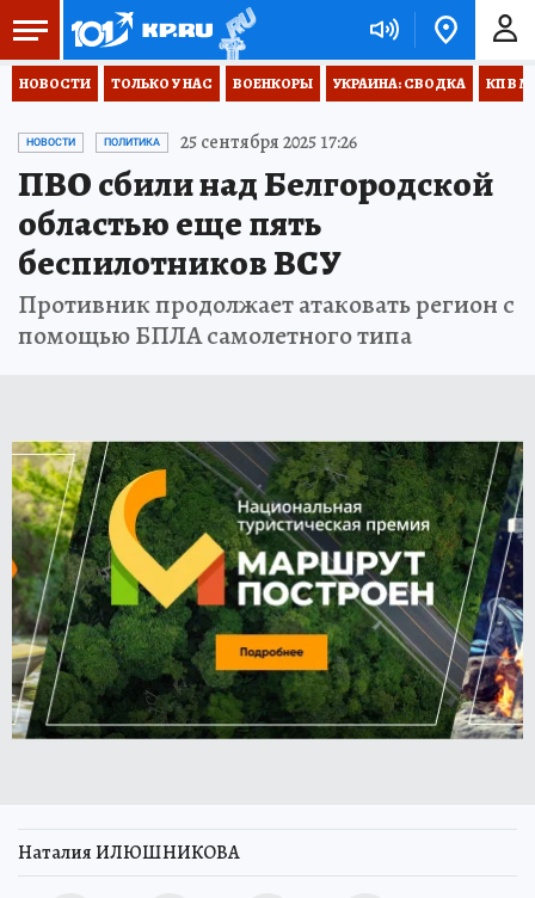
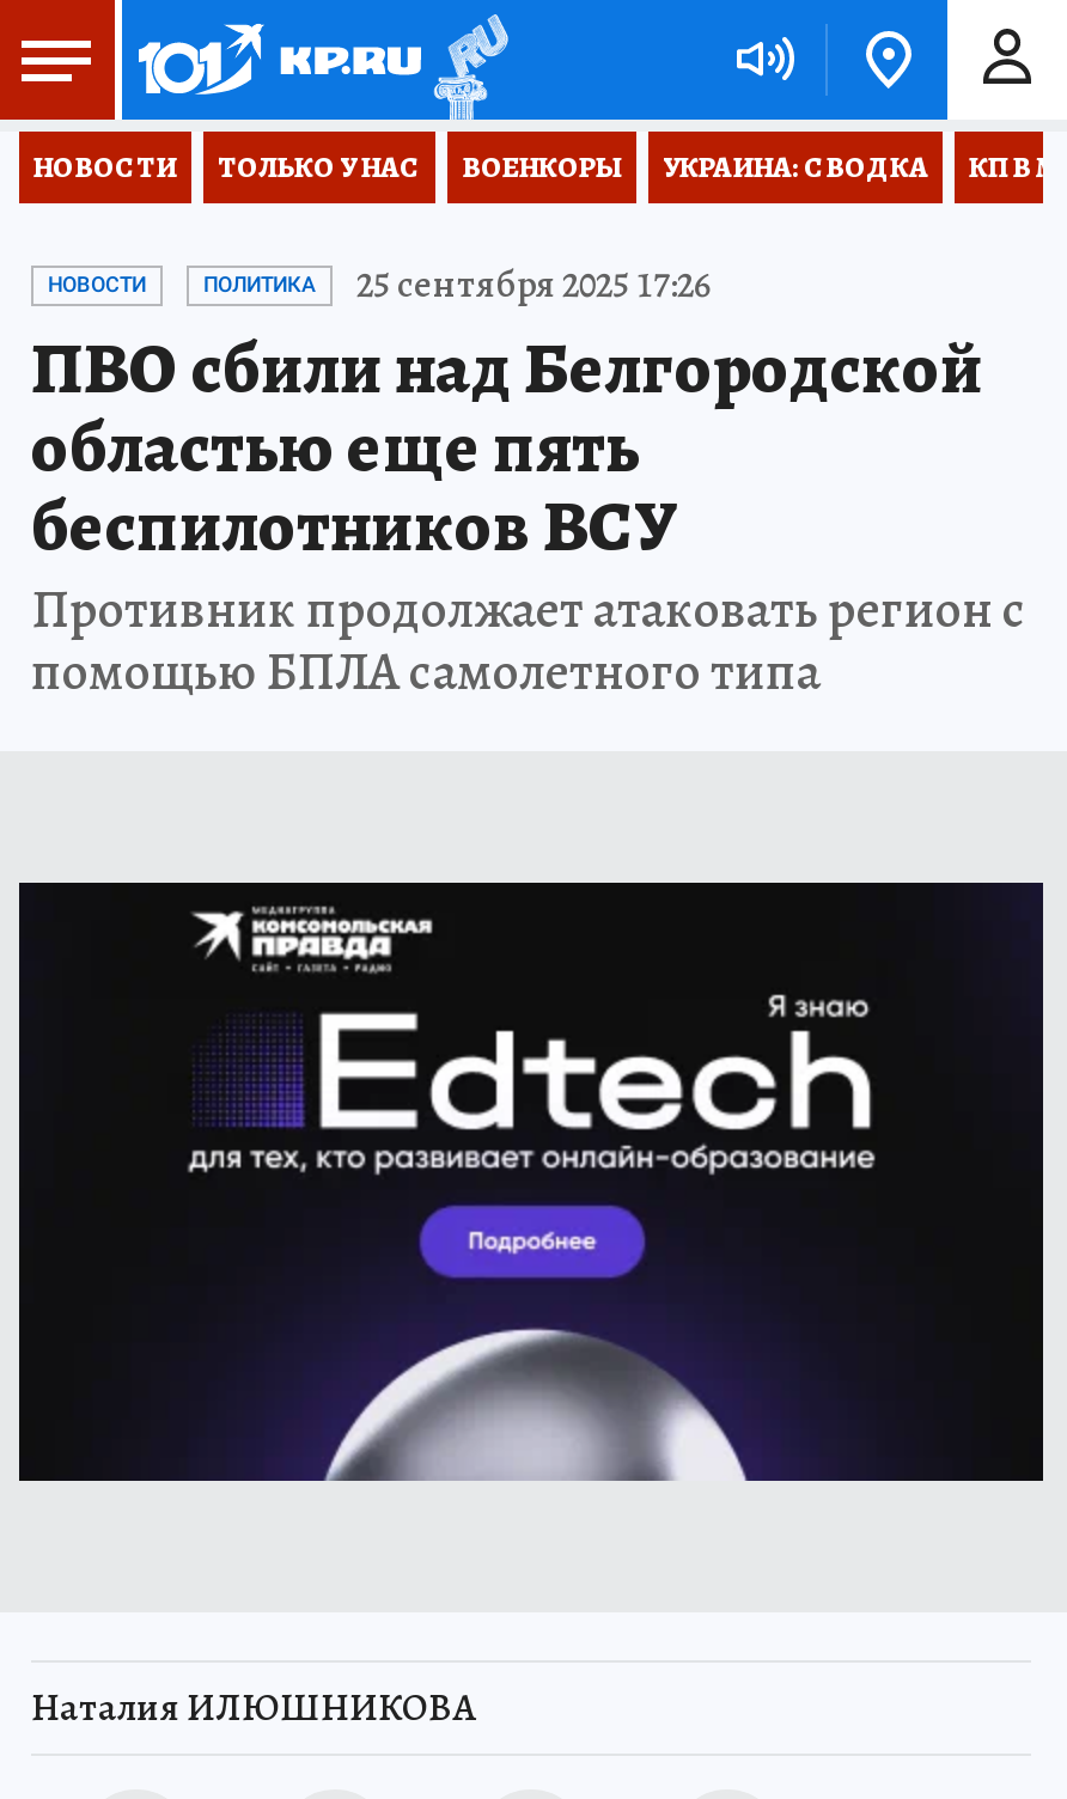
[11,441,524,740] [image] -> [17,880,1045,1481] [image]

